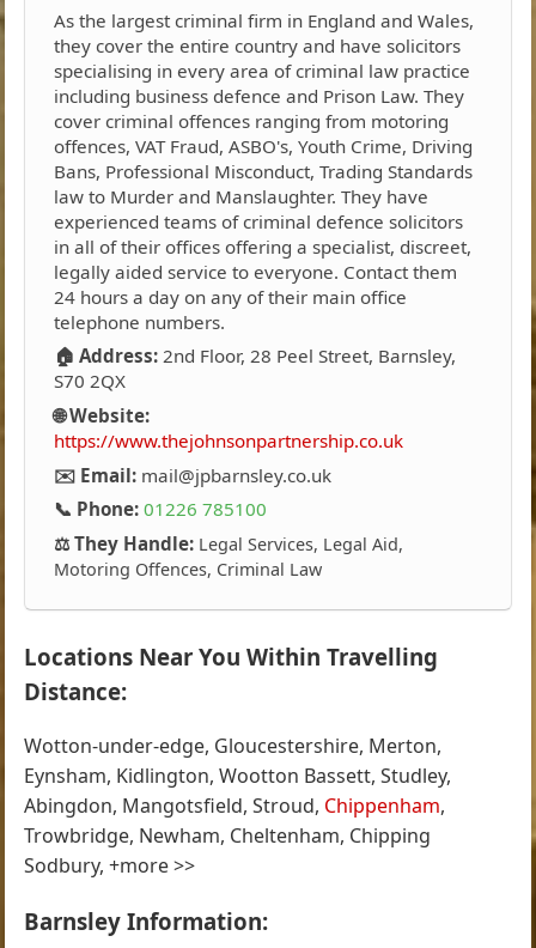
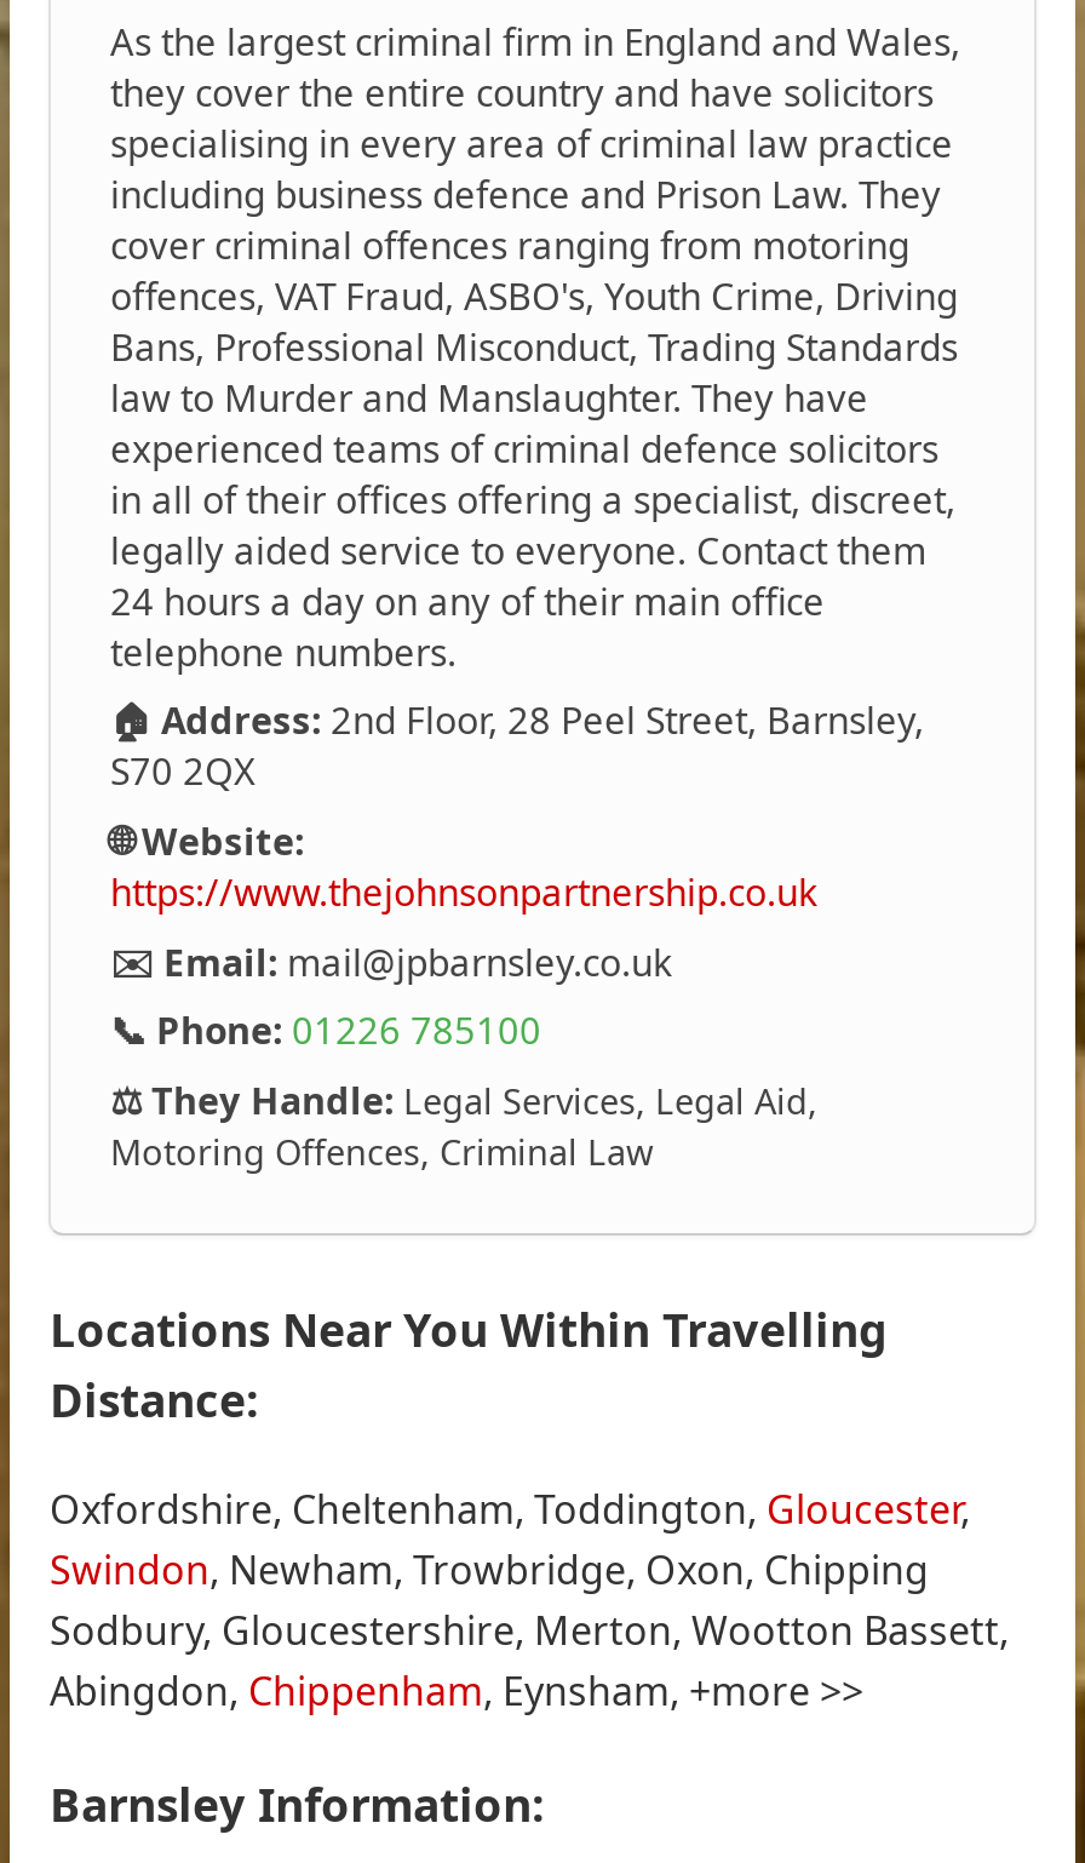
[25,733,452,879] Wotton-under-edge, Gloucestershire, Merton, | Eynsham, Kidlington, Wootton Bassett, Studley, | Abingdon, Mangotsfield, Stroud, Chippenham, | Trowbridge, Newham, Cheltenham, Chipping | Sodbury, +more >> -> [50,1483,1009,1718] Oxfordshire, Cheltenham, Toddington, Gloucester, | Swindon, Newham, Trowbridge, Oxon, Chipping | Sodbury, Gloucestershire, Merton, Wootton Bassett, | Abingdon, Chippenham, Eynsham, +more >>

